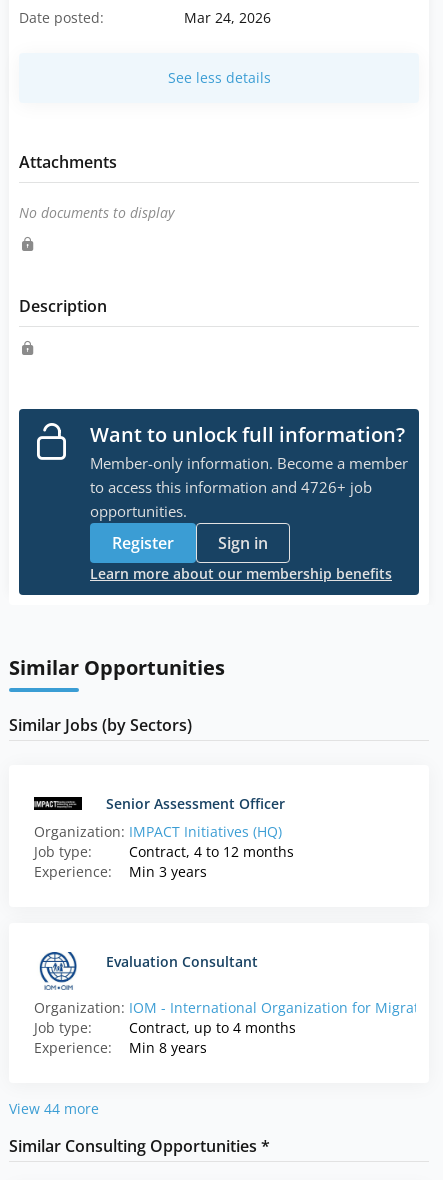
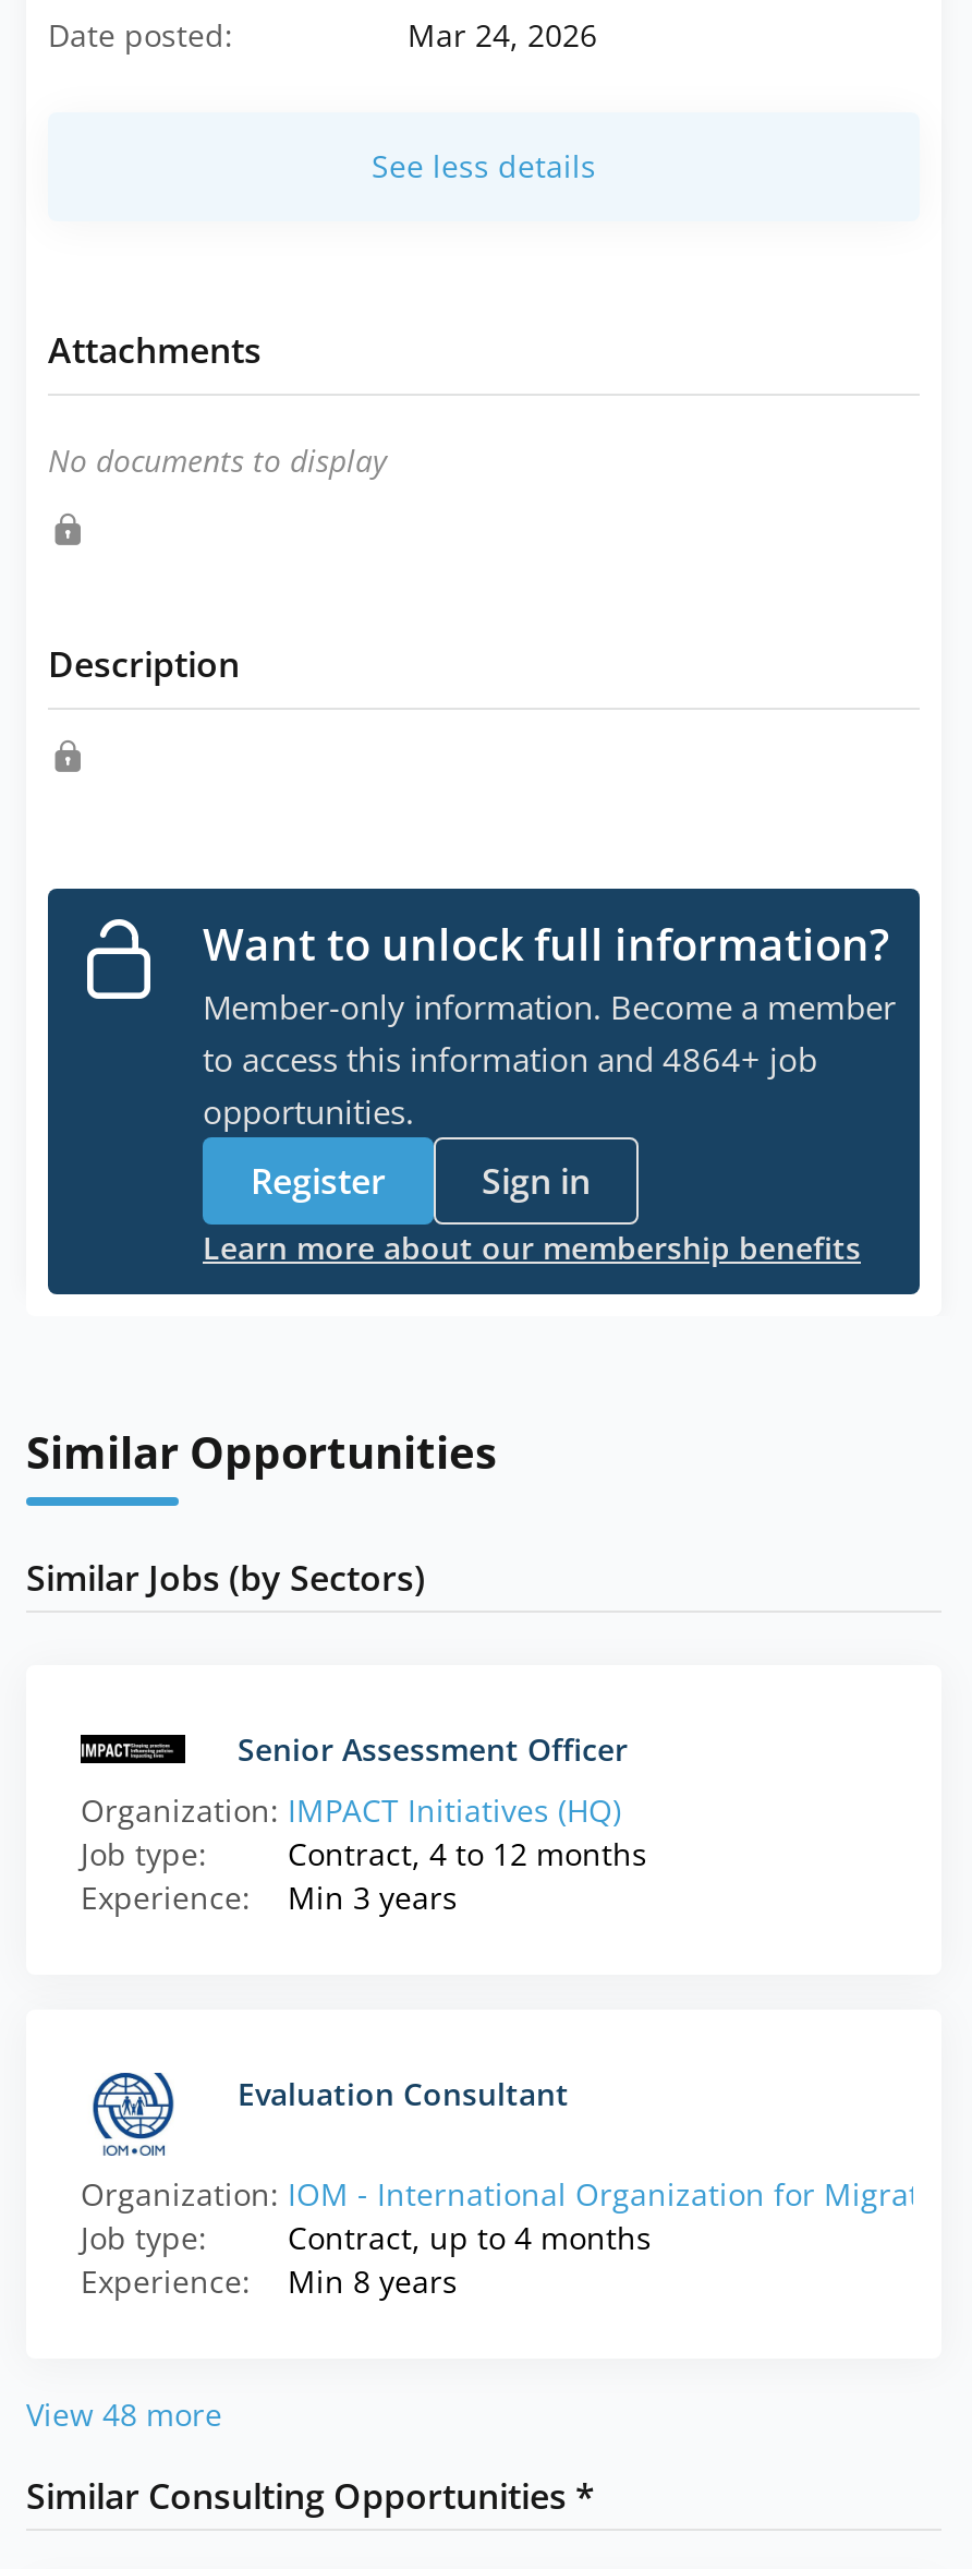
[90,477,372,497] to access this information and 4726+ job -> [203,1037,817,1081] to access this information and 4864+ job
[9,1099,99,1118] View 44 more -> [26,2393,222,2434] View 48 more

